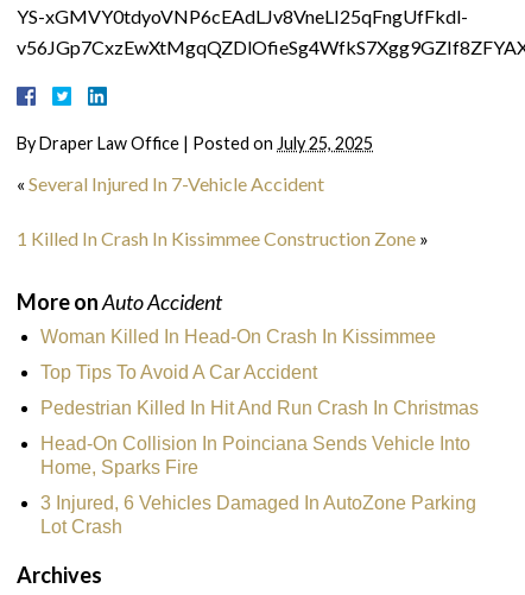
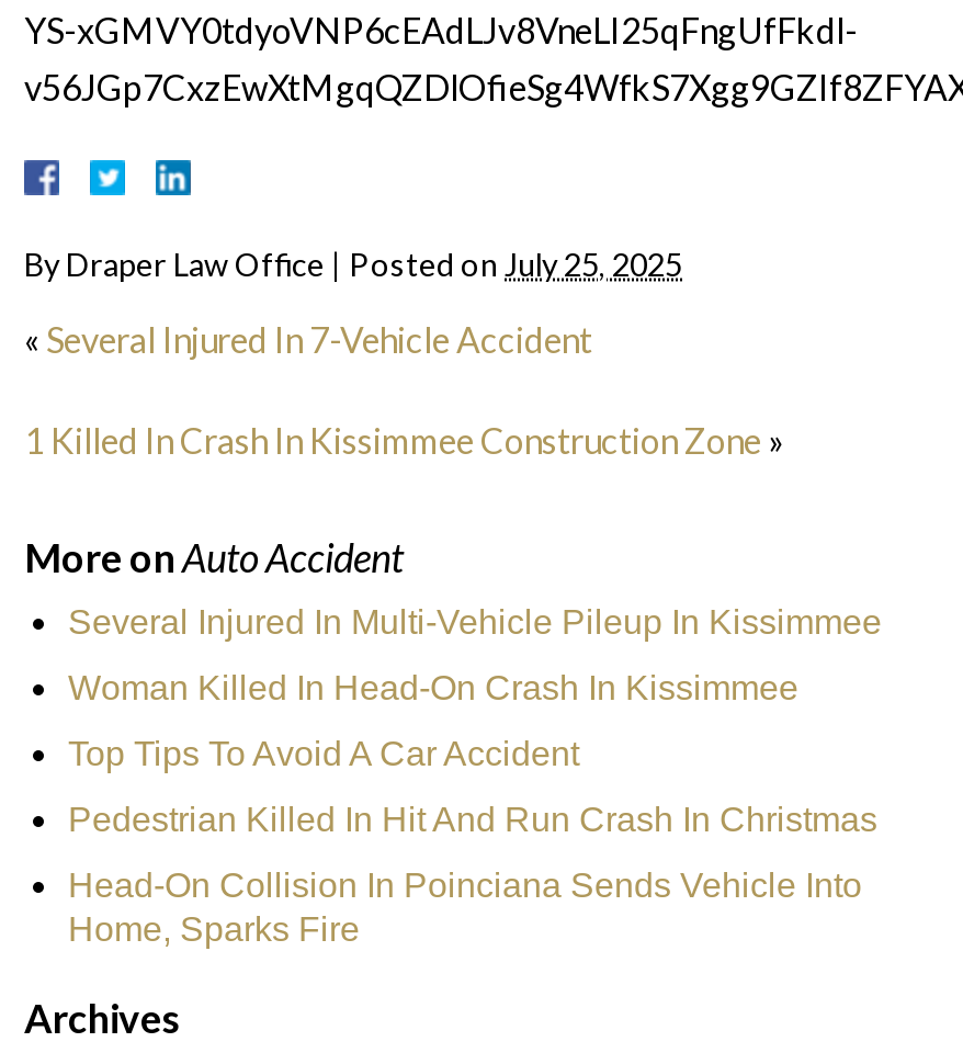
none -> [68,603,882,641] Several Injured In Multi-Vehicle Pileup In Kissimmee
moved [40,327,479,477] -> [68,669,877,948]: Woman Killed In Head-On Crash In Kissimmee | Top Tips To Avoid A Car Accident | Pedestrian Killed In Hit And Run Crash In Christmas | Head-On Collision In Poinciana Sends Vehicle Into | Home, Sparks Fire
[40,493,476,537] 3 Injured, 6 Vehicles Damaged In AutoZone Parking | Lot Crash -> none

